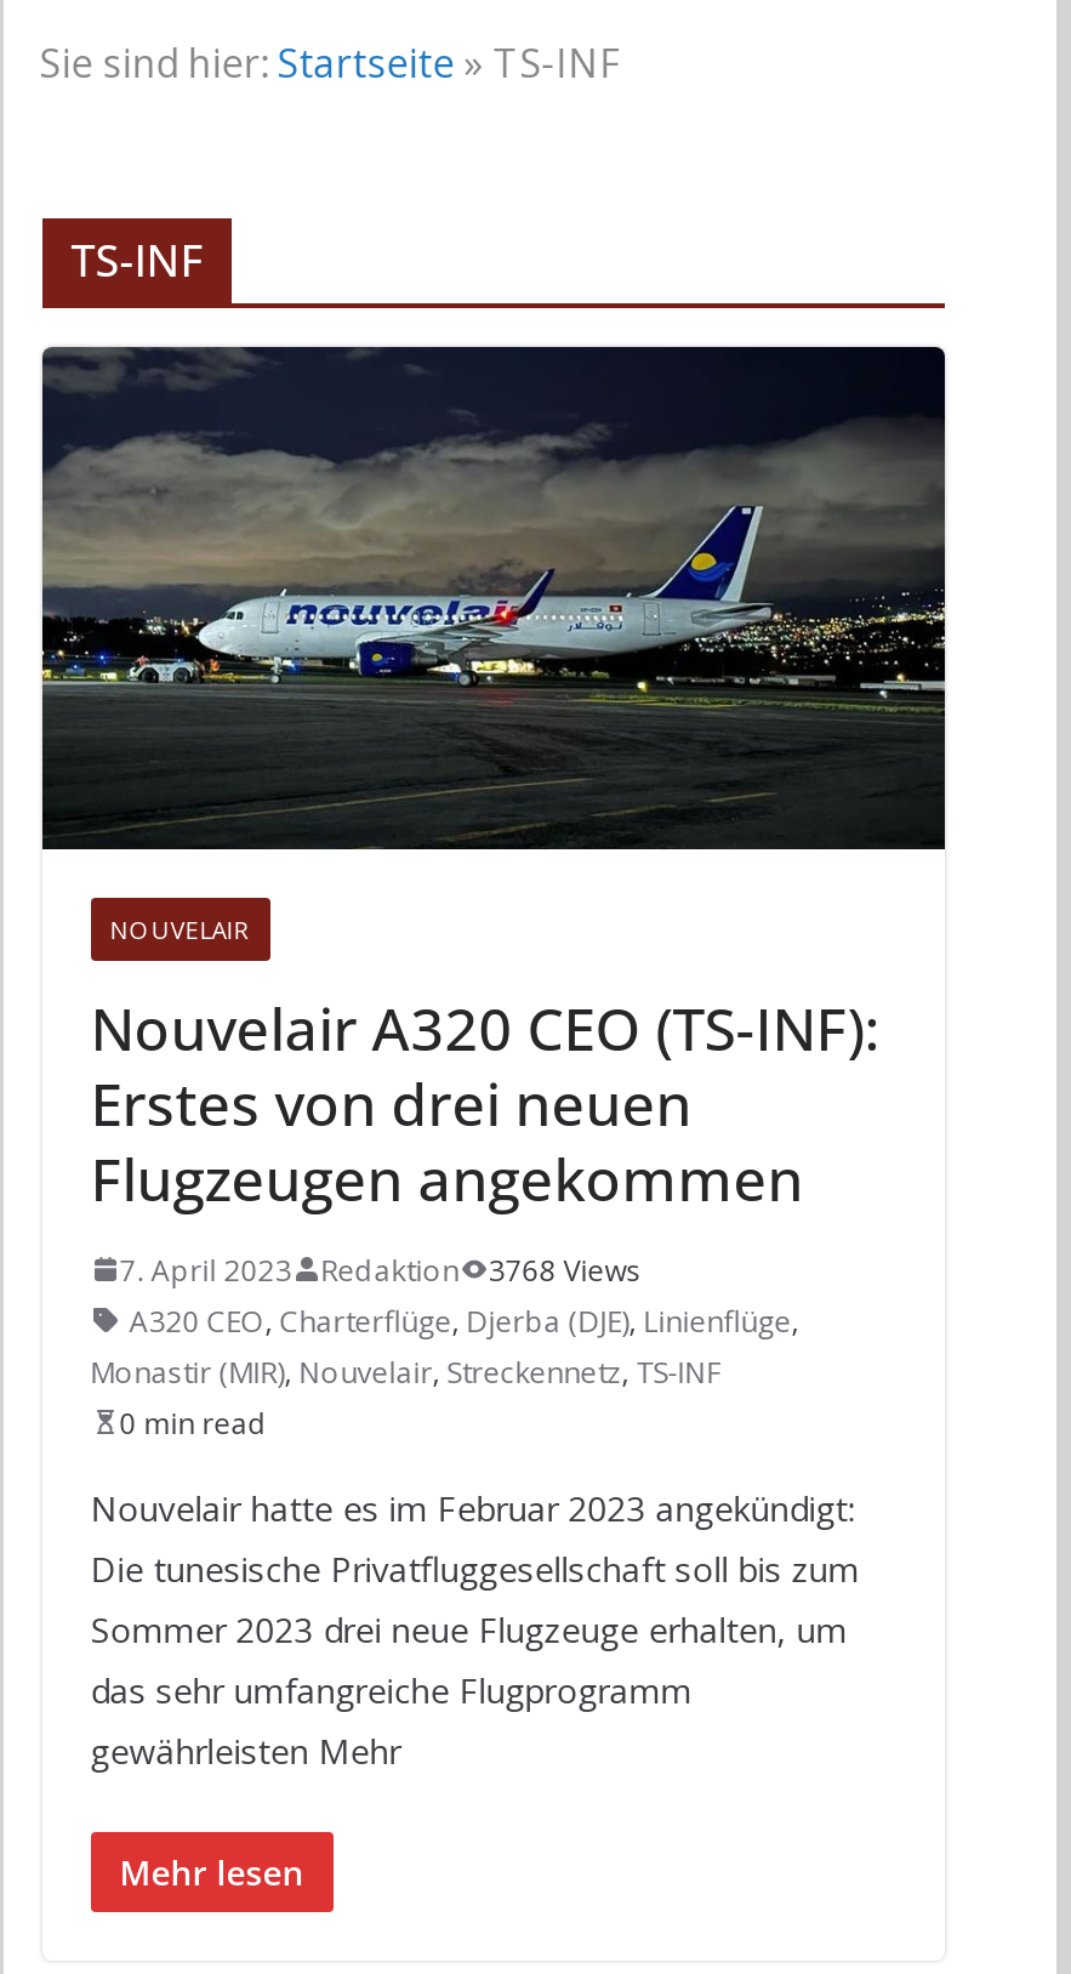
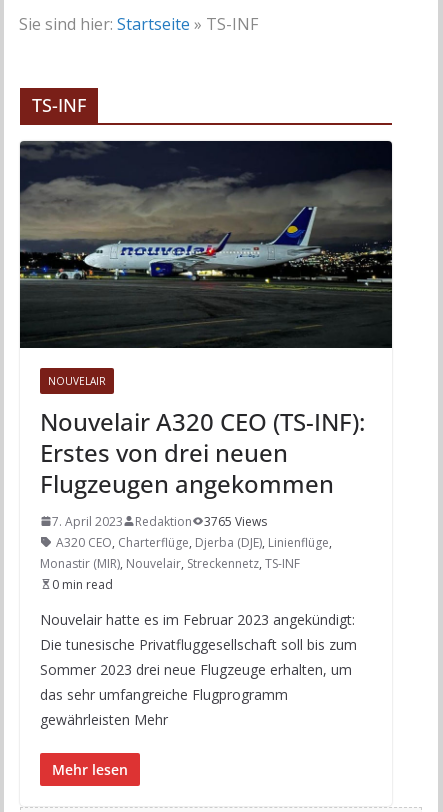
[119,1249,641,1290] 7. April 2023 Redaktion 3768 Views -> [52,513,267,530] 7. April 2023 Redaktion 3765 Views

